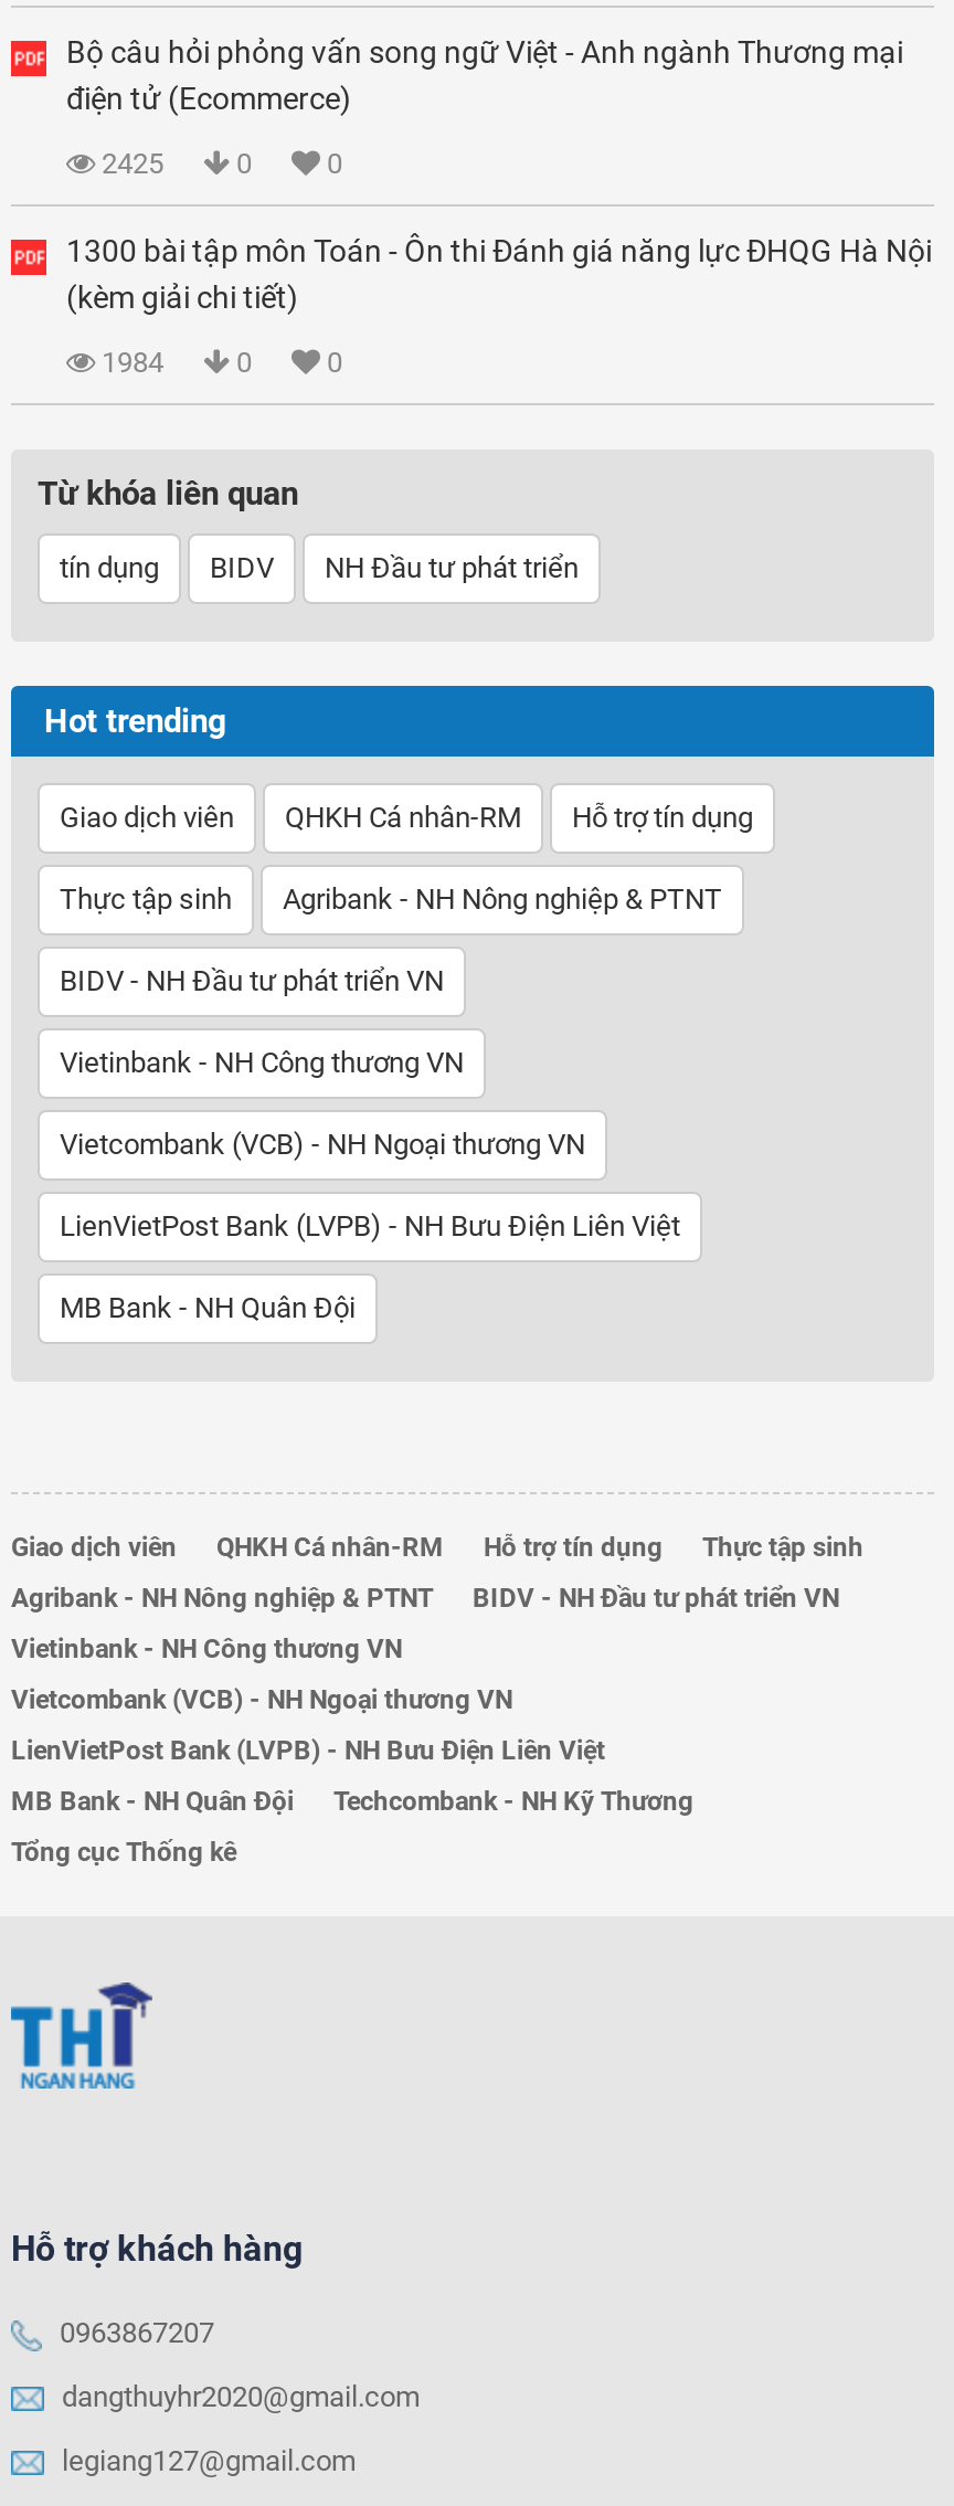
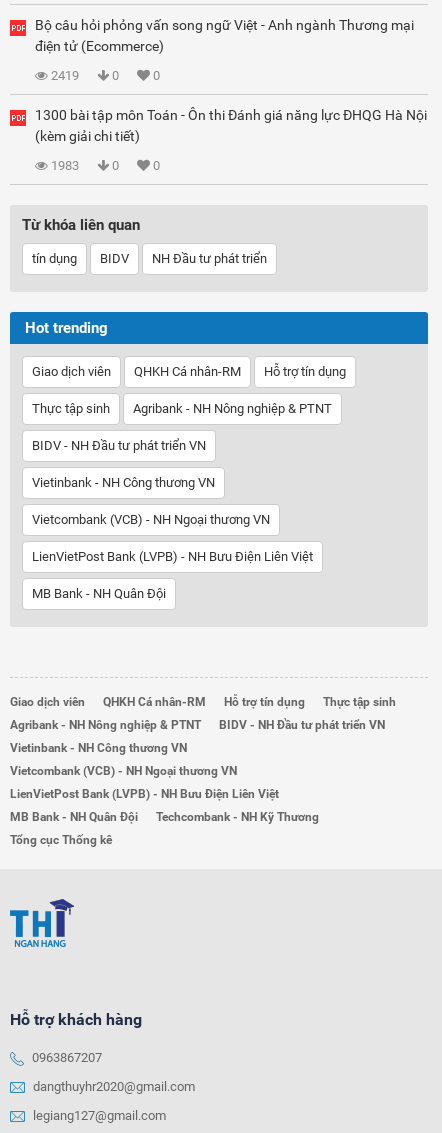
[95,147,252,180] 2425 0 -> [48,68,119,83] 2419 0
[95,346,252,379] 1984 0 -> [48,158,119,173] 1983 0

